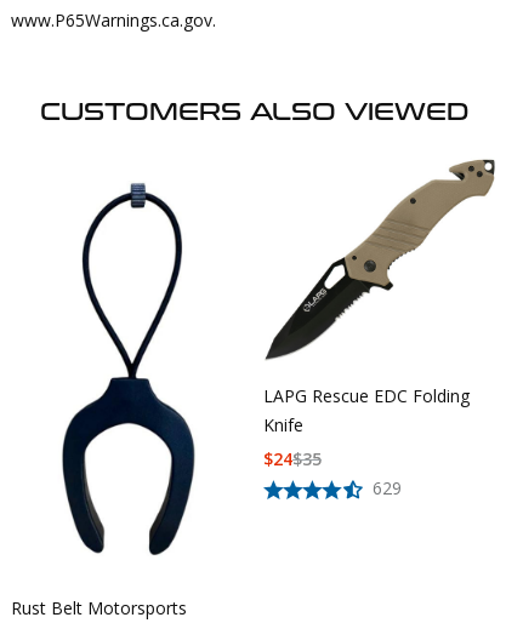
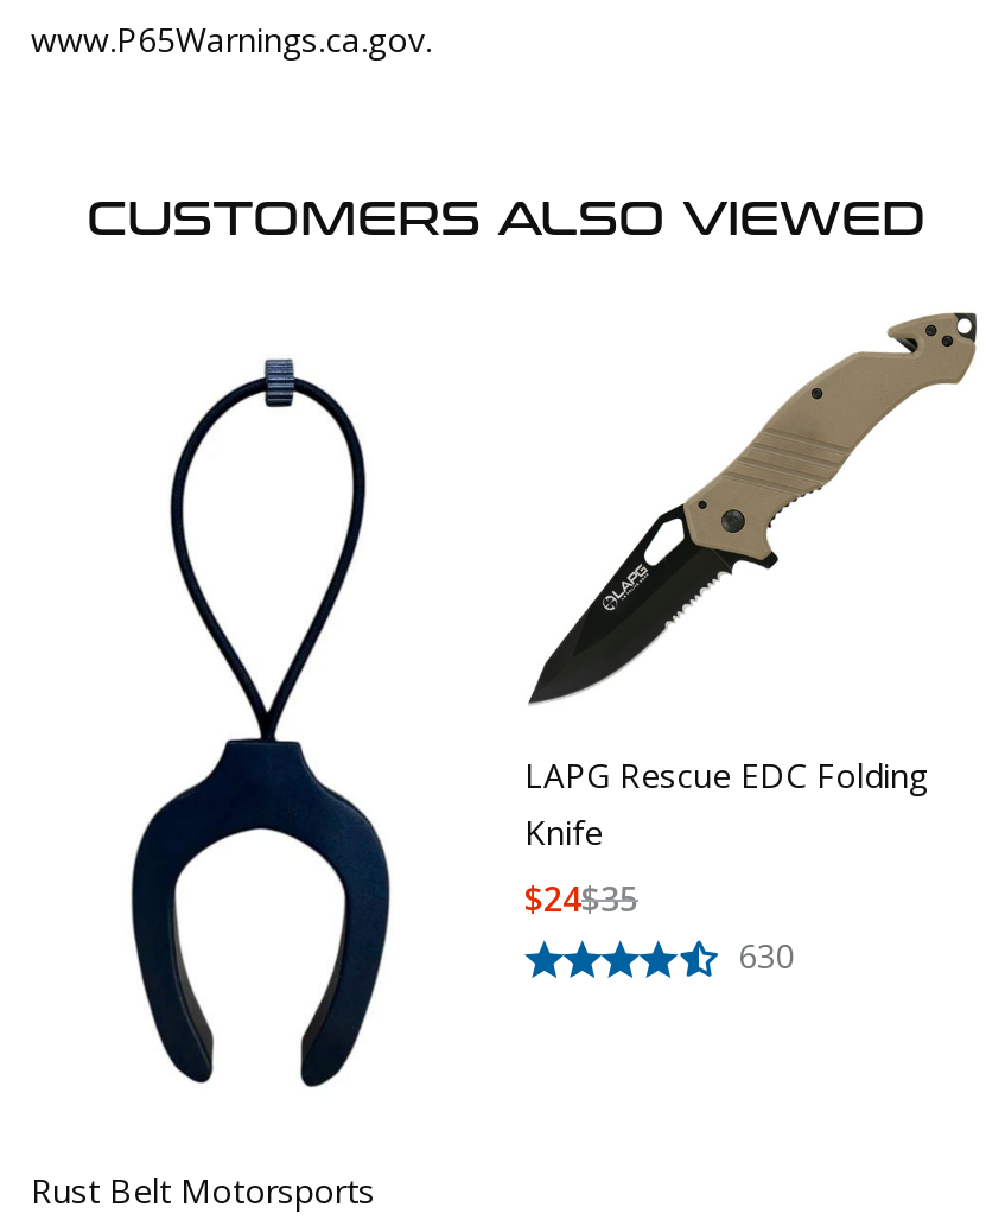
[373,476,402,499] 629 -> [738,932,795,977] 630

